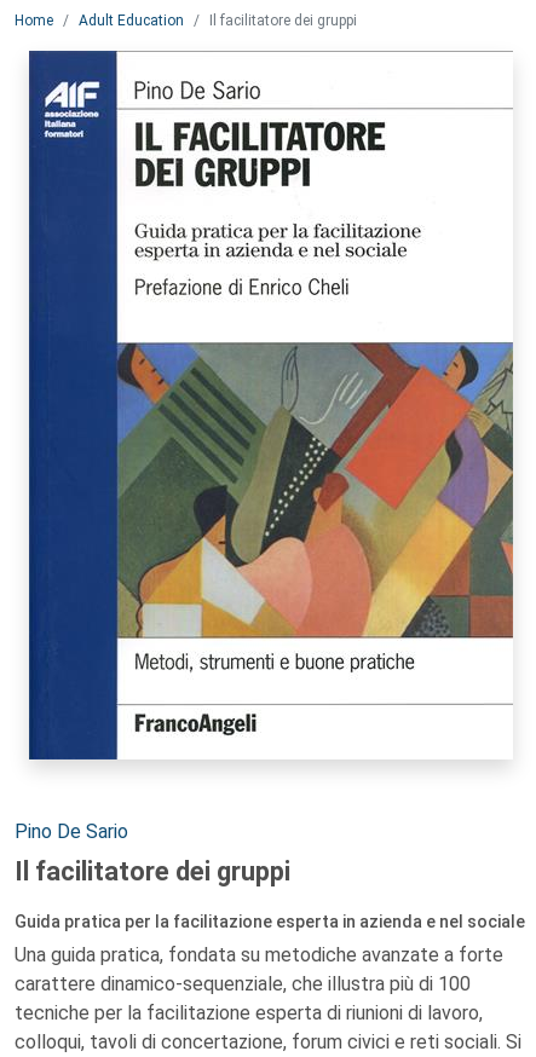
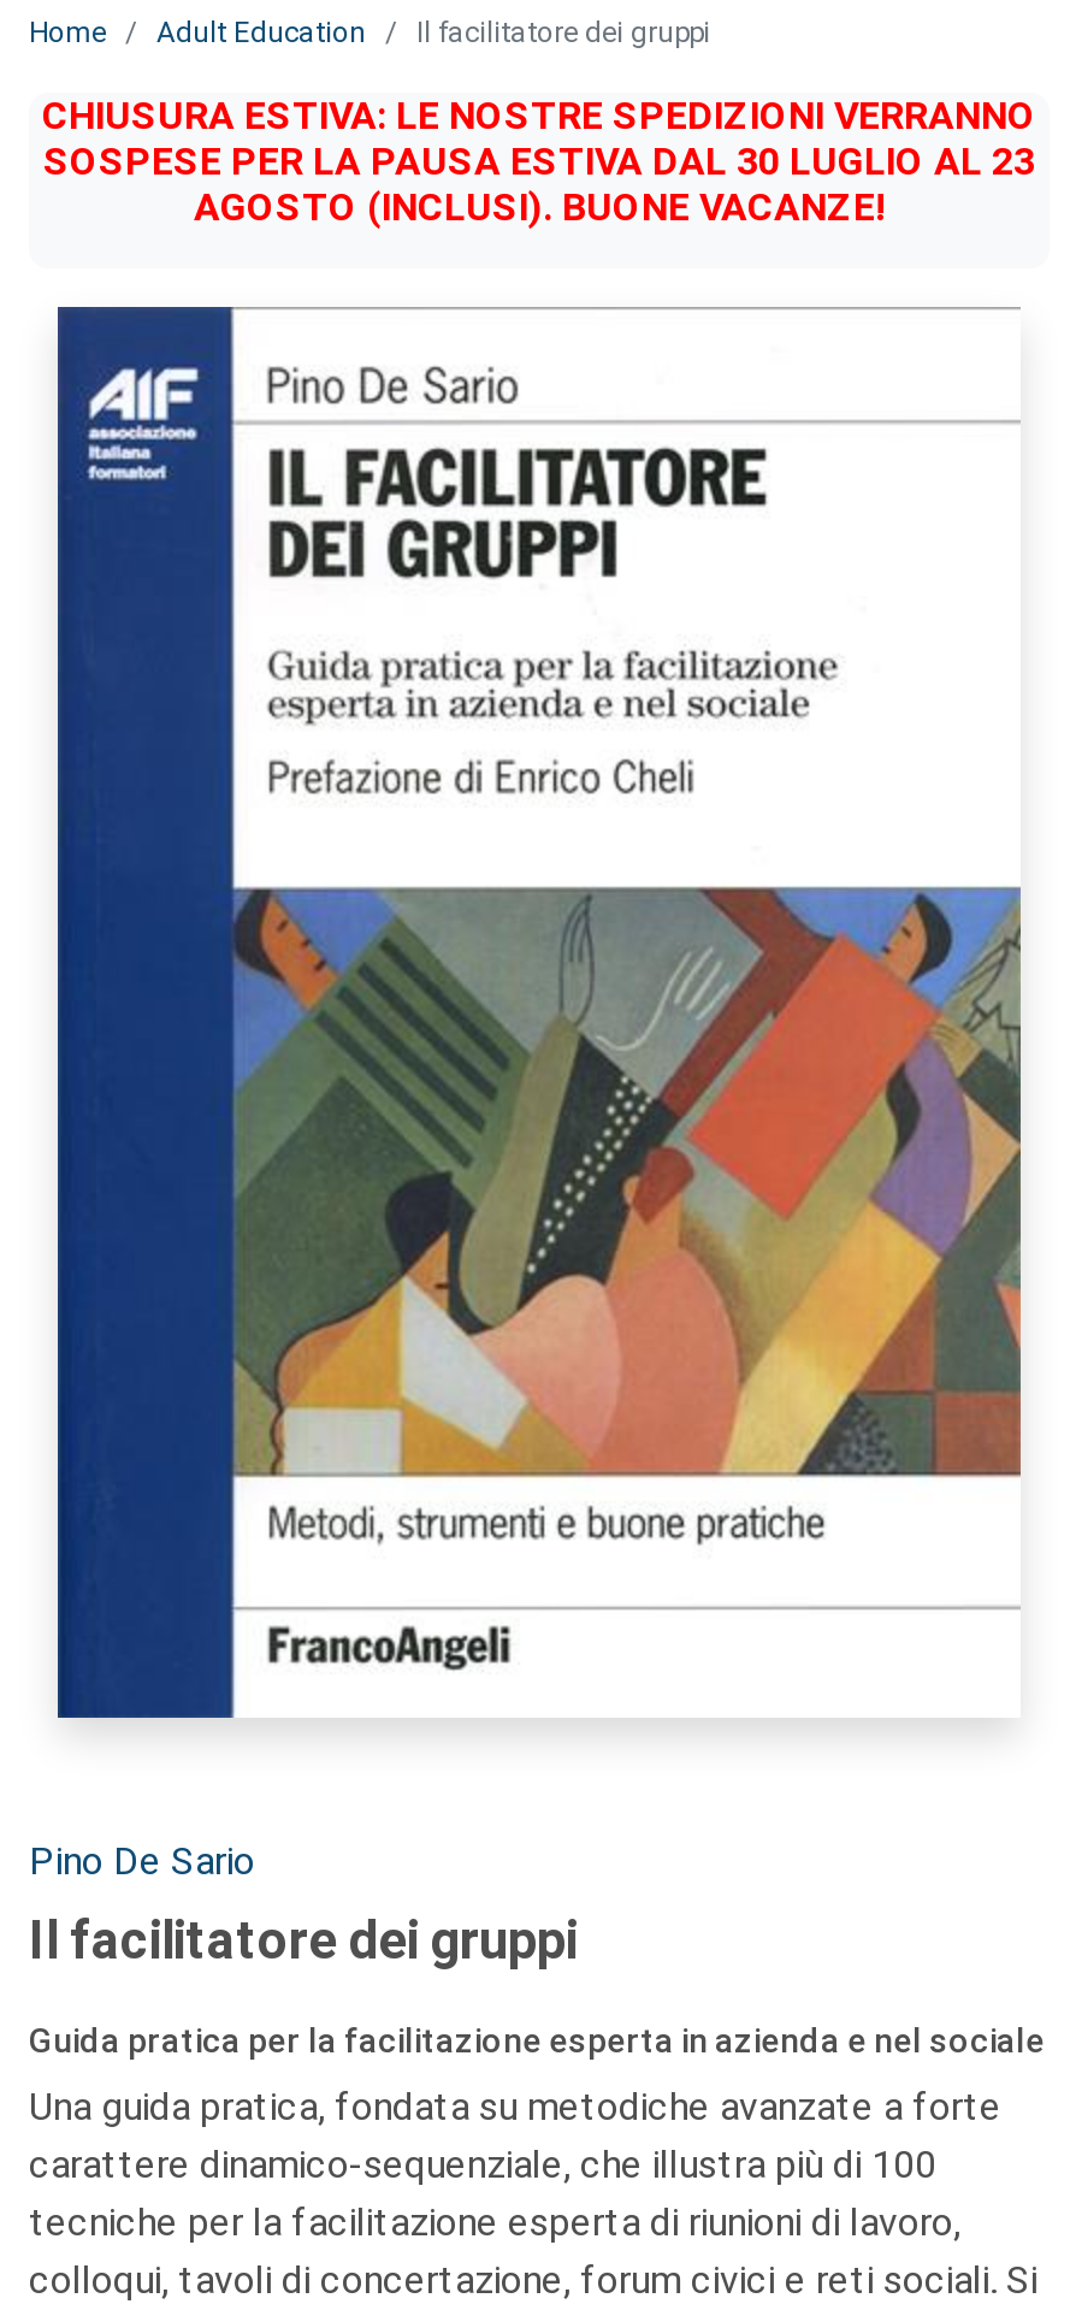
none -> [42,93,1036,230] CHIUSURA ESTIVA: LE NOSTRE SPEDIZIONI VERRANNO | SOSPESE PER LA PAUSA ESTIVA DAL 30 LUGLIO AL 23 | AGOSTO (INCLUSI). BUONE VACANZE!

